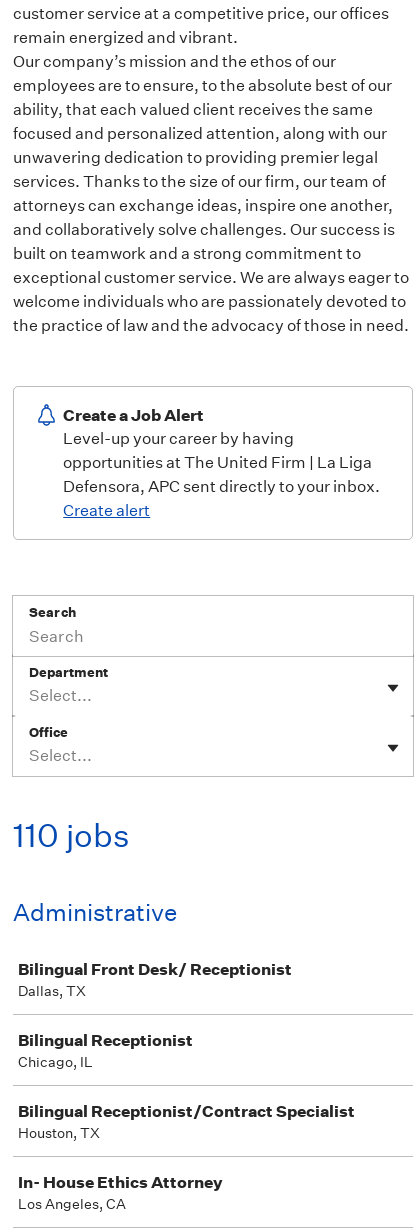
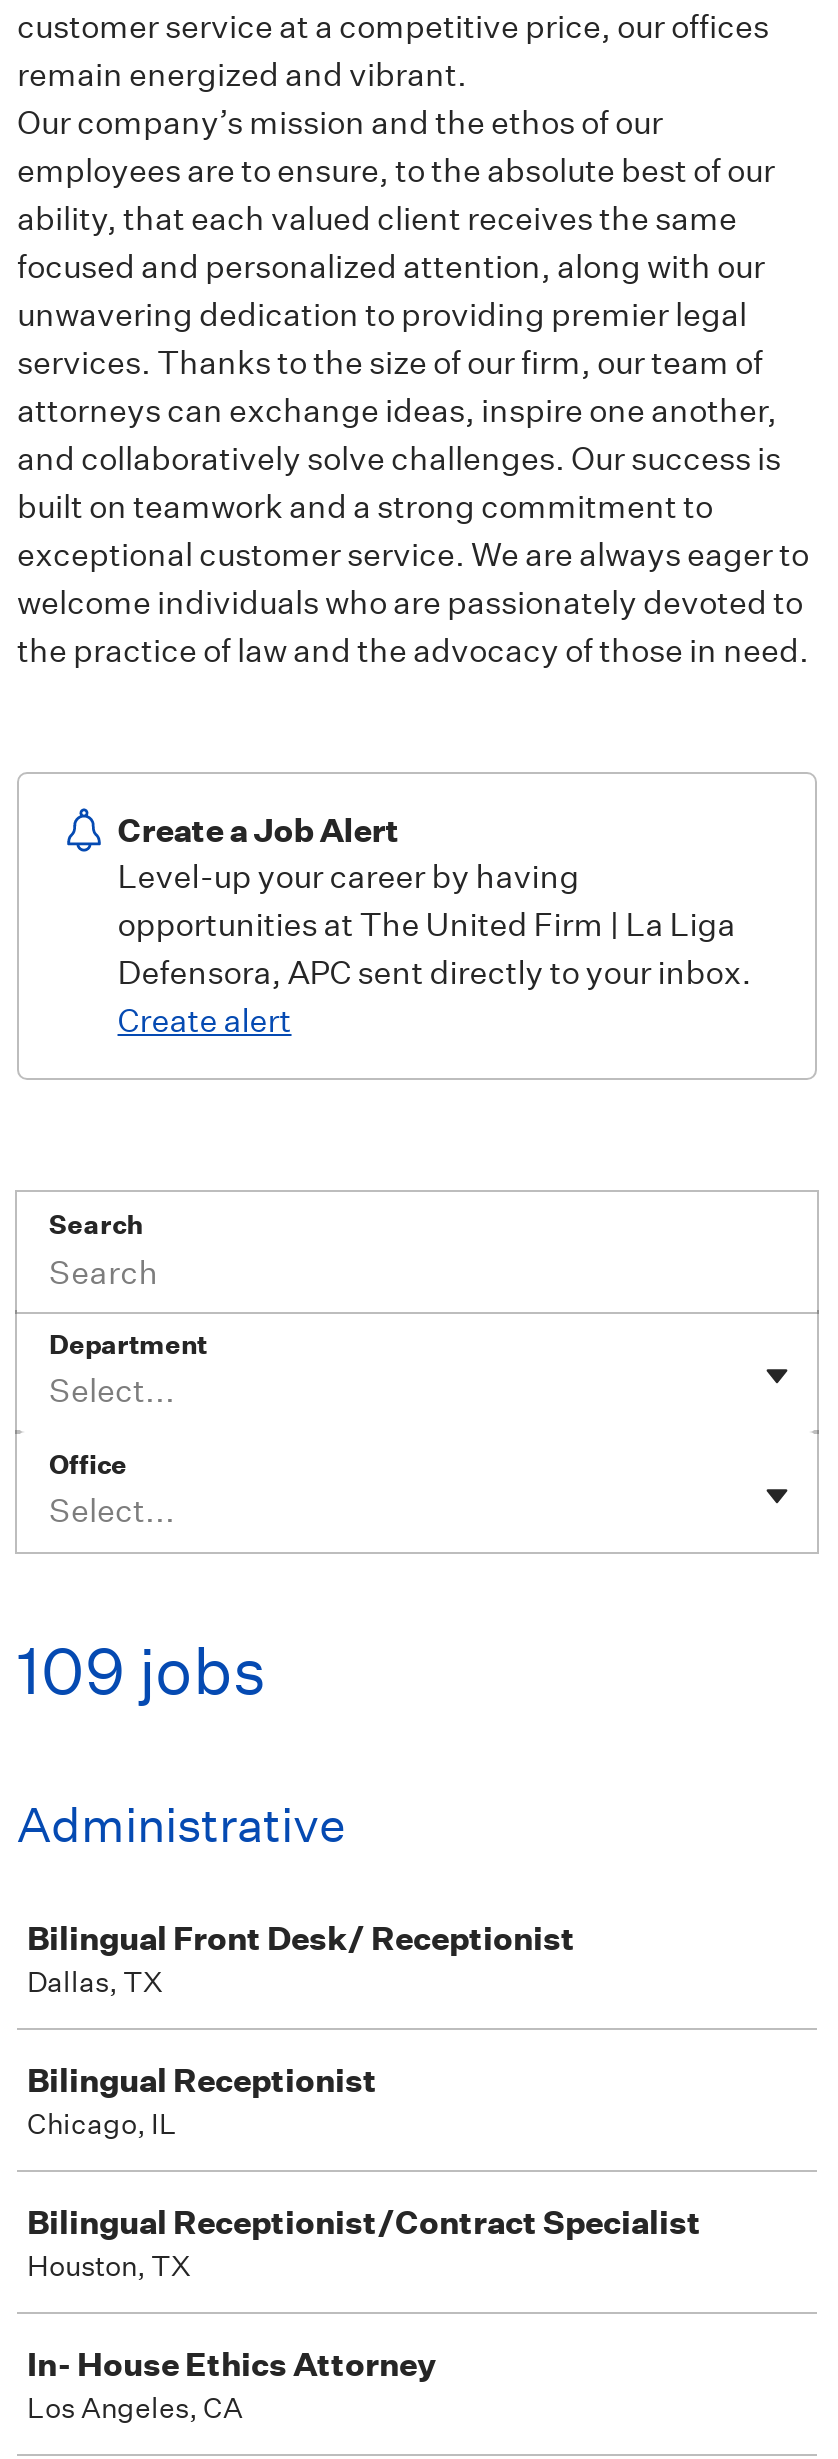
[13,816,130,855] 110 jobs -> [17,1632,267,1710] 109 jobs

